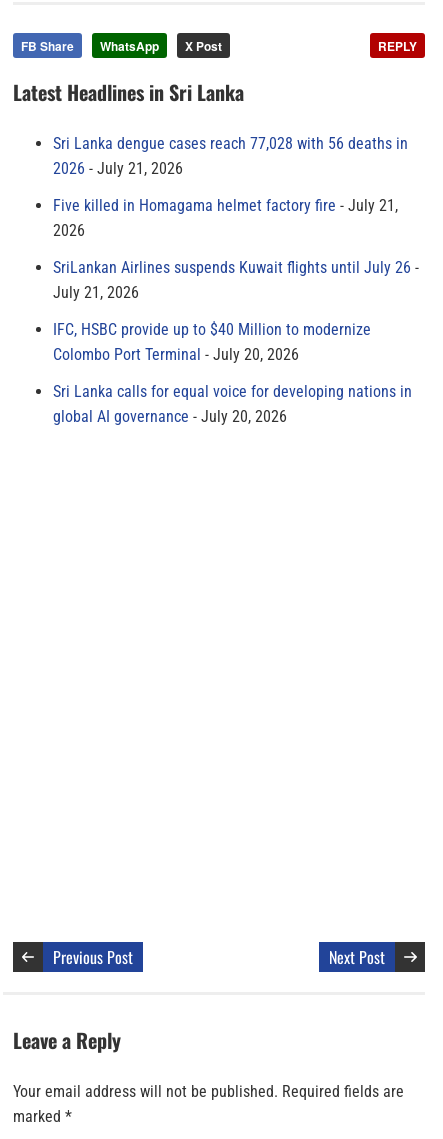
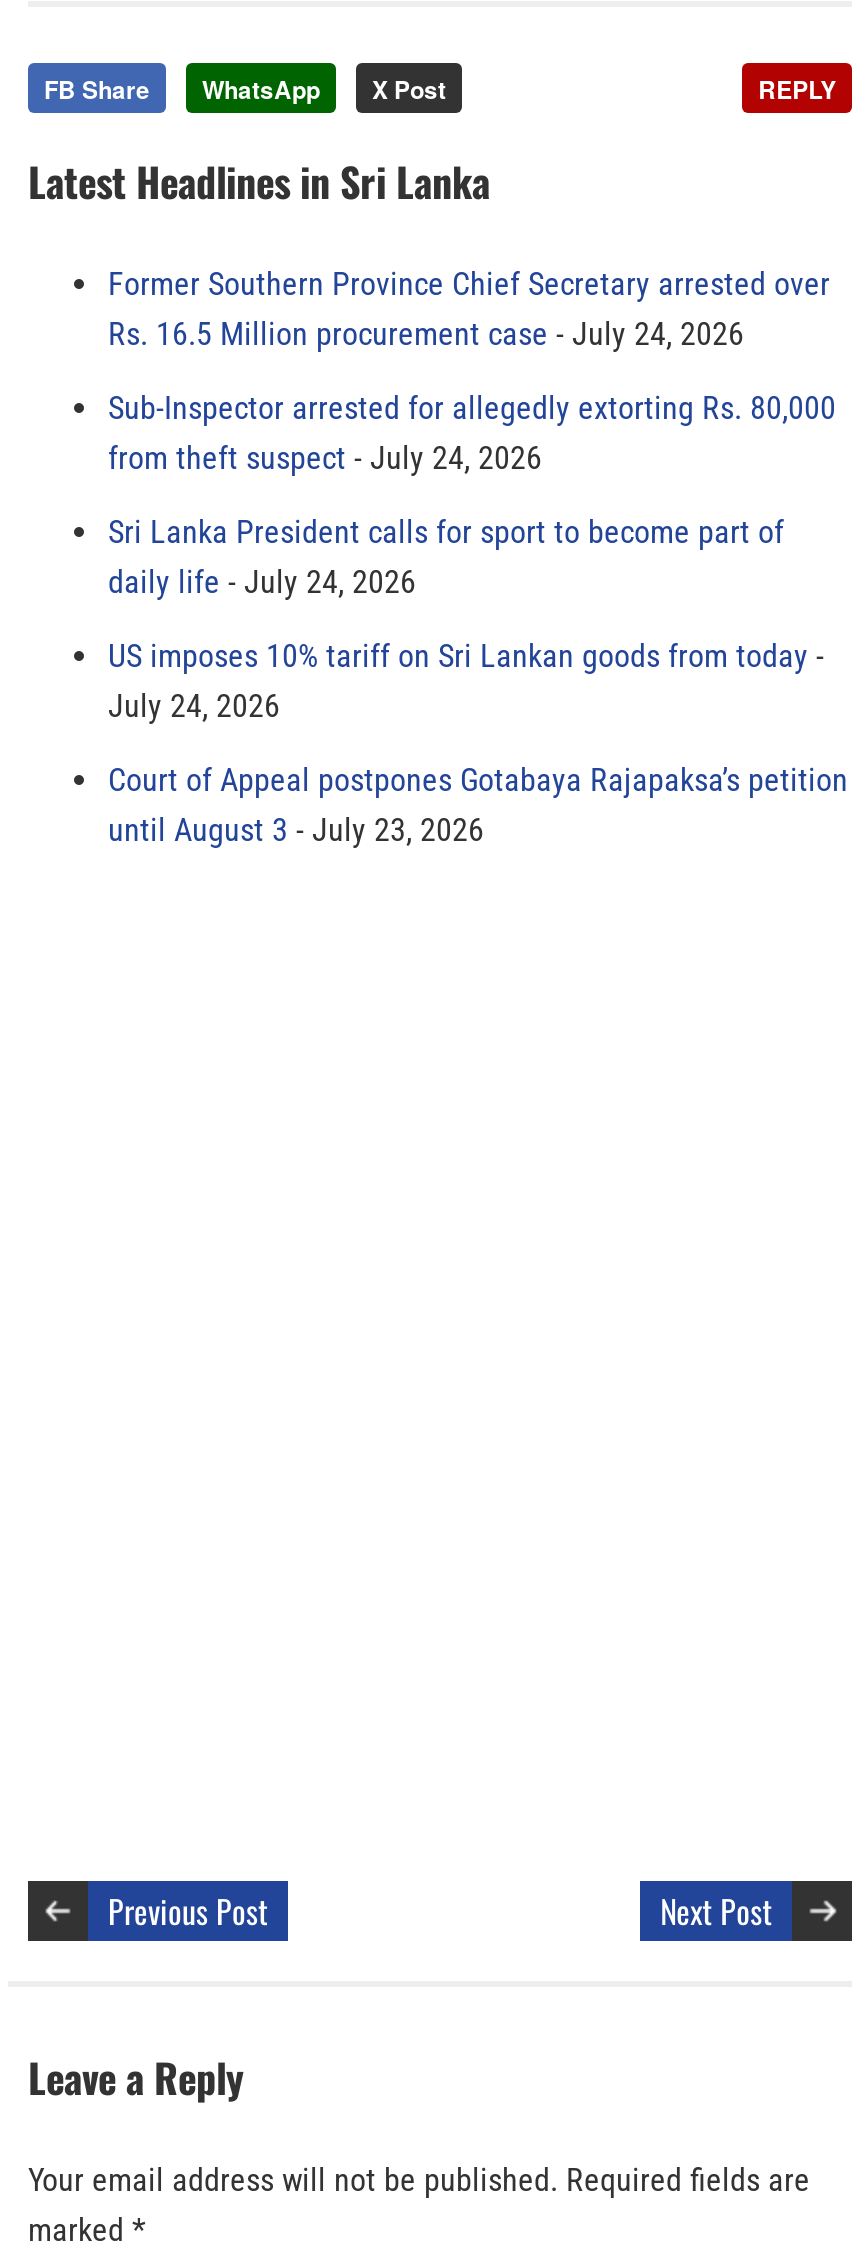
[53,134,408,178] Sri Lanka dengue cases reach 77,028 with 56 deaths in | 2026 | July 21, 2026 -> [108,264,830,352] Former Southern Province Chief Secretary arrested over | Rs. 16.5 Million procurement case | July 24, 2026
[53,196,398,240] Five killed in Homagama helmet factory fire | July 21, | 2026 -> [108,388,836,476] Sub-Inspector arrested for allegedly extorting Rs. 80,000 | from theft suspect | July 24, 2026
[53,258,411,302] SriLankan Airlines suspends Kuwait flights until July 26 | July 21, 2026 -> [108,512,784,600] Sri Lanka President calls for sport to become part of | daily life | July 24, 2026
[53,320,371,364] IFC, HSBC provide up to $40 Million to modernize | Colombo Port Terminal | July 20, 2026 -> [108,636,808,724] US imposes 10% tariff on Sri Lankan goods from today | July 24, 2026
[53,382,412,426] Sri Lanka calls for equal voice for developing nations in | global AI governance | July 20, 2026 -> [108,760,848,848] Court of Appeal postpones Gotabaya Rajapaksa’s petition | until August 3 | July 23, 2026

